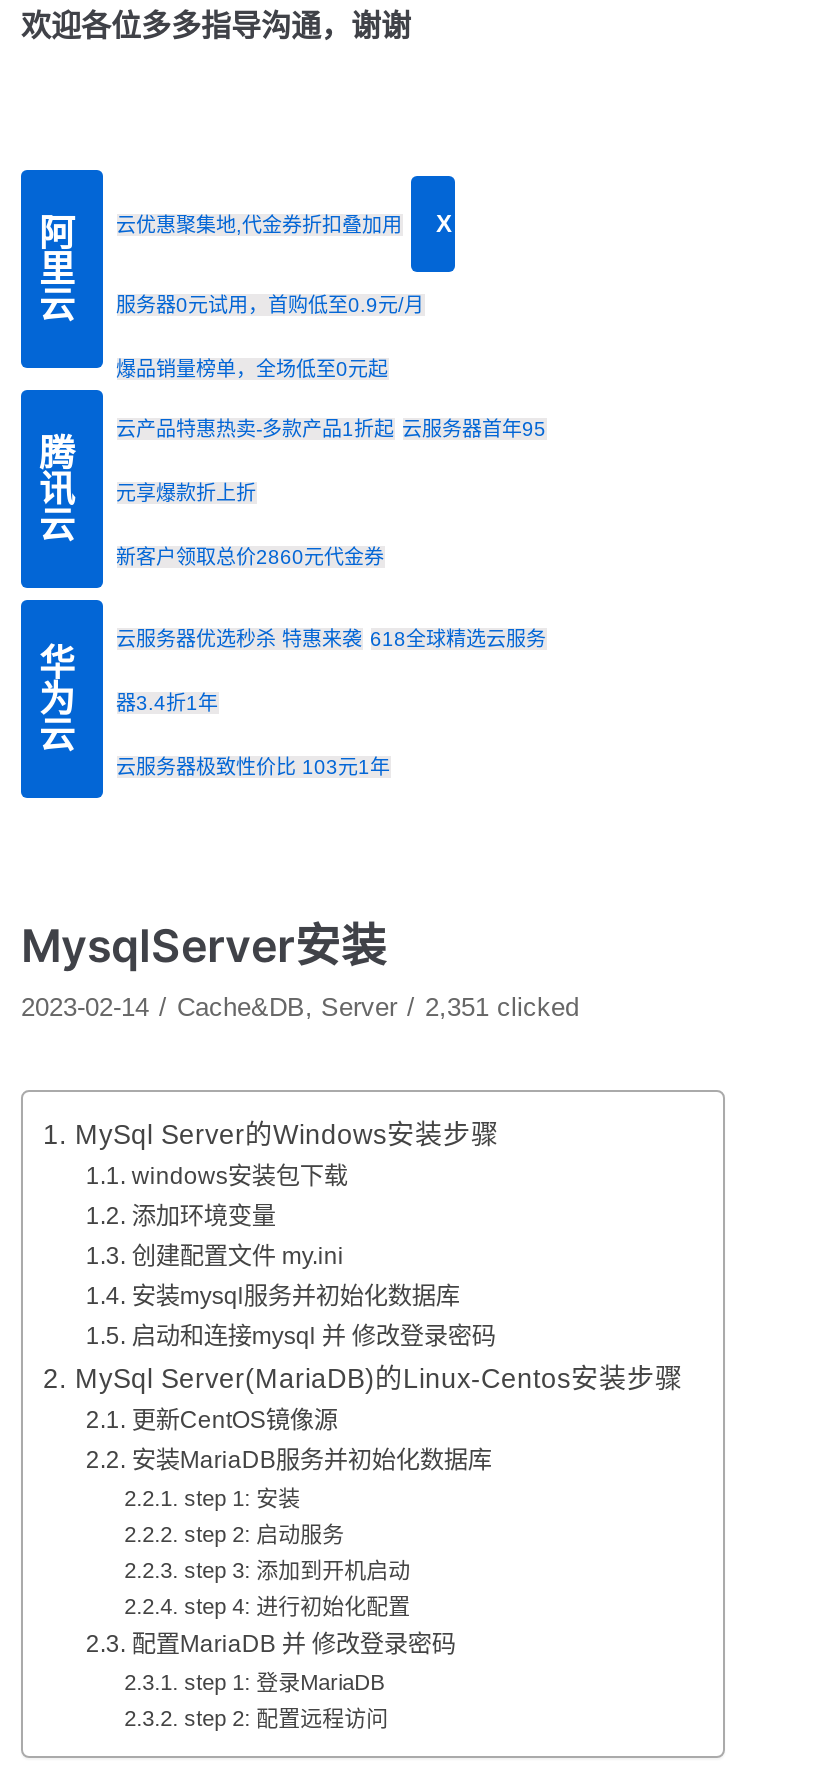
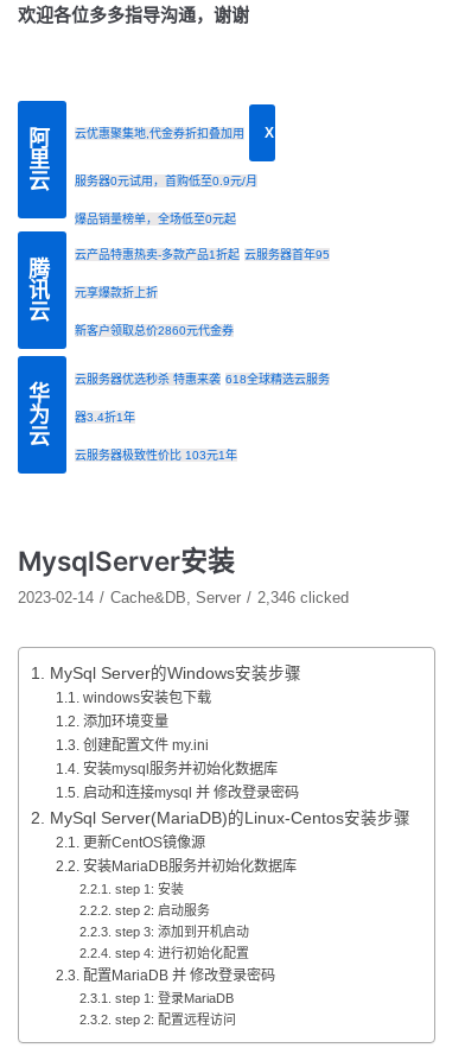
[21,991,579,1021] 2023-02-14 Cache&DB, Server 2,351 clicked -> [18,588,349,606] 2023-02-14 Cache&DB, Server 2,346 clicked

